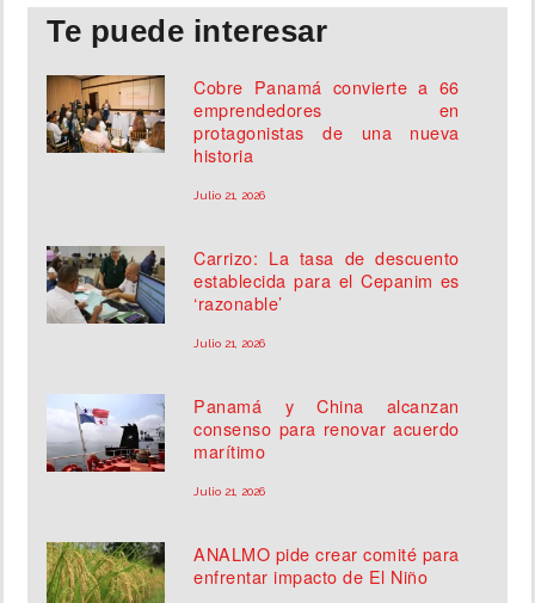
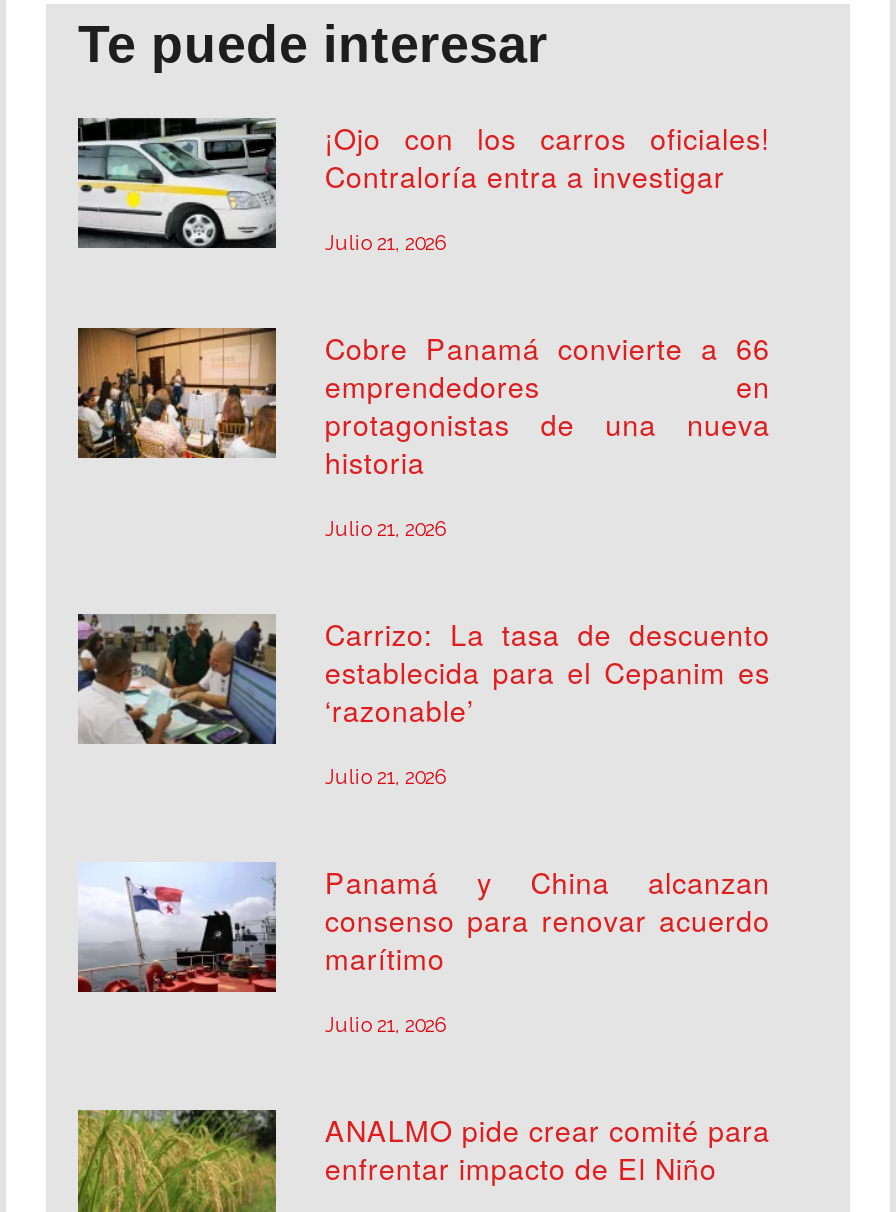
none -> [78,116,770,254] [image] | ¡Ojo con los carros oficiales! | Contraloría entra a investigar | Julio 21, 2026

